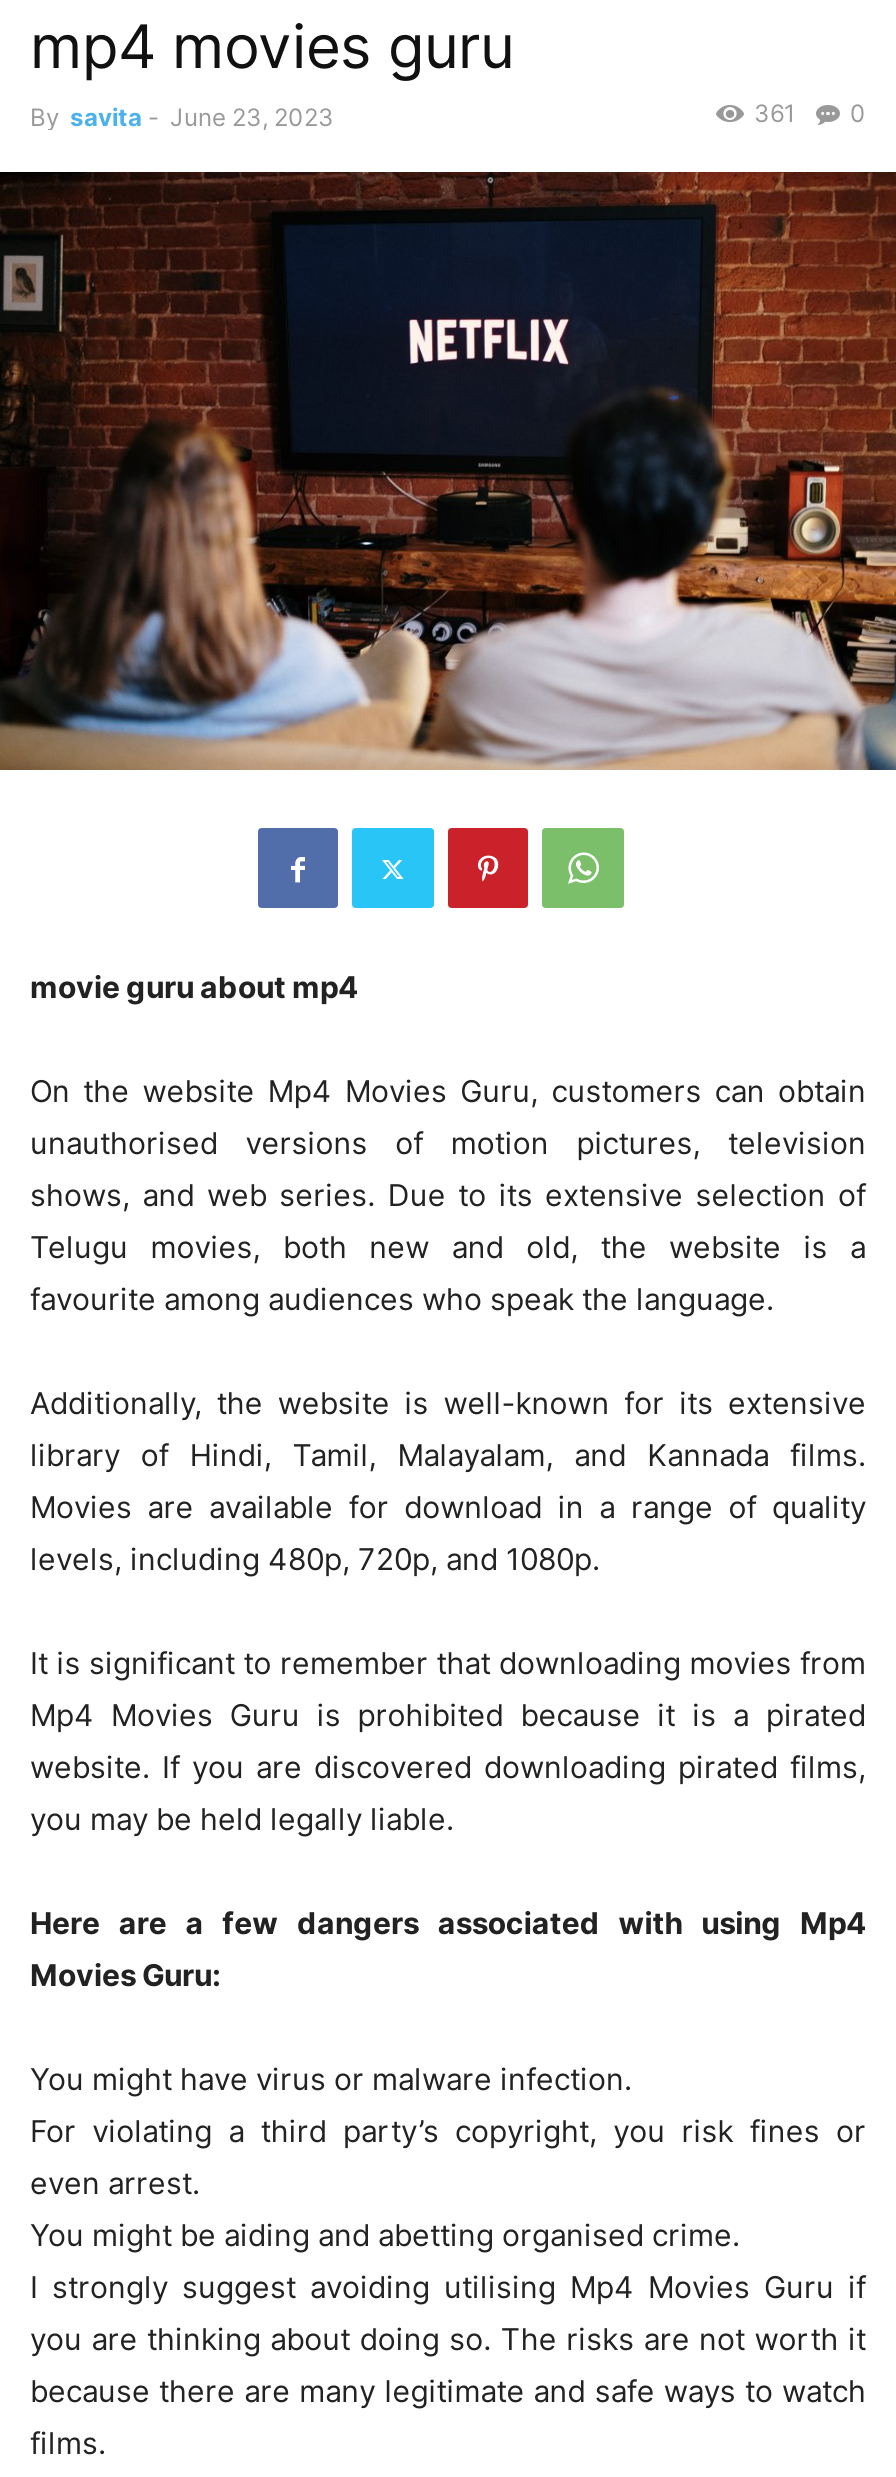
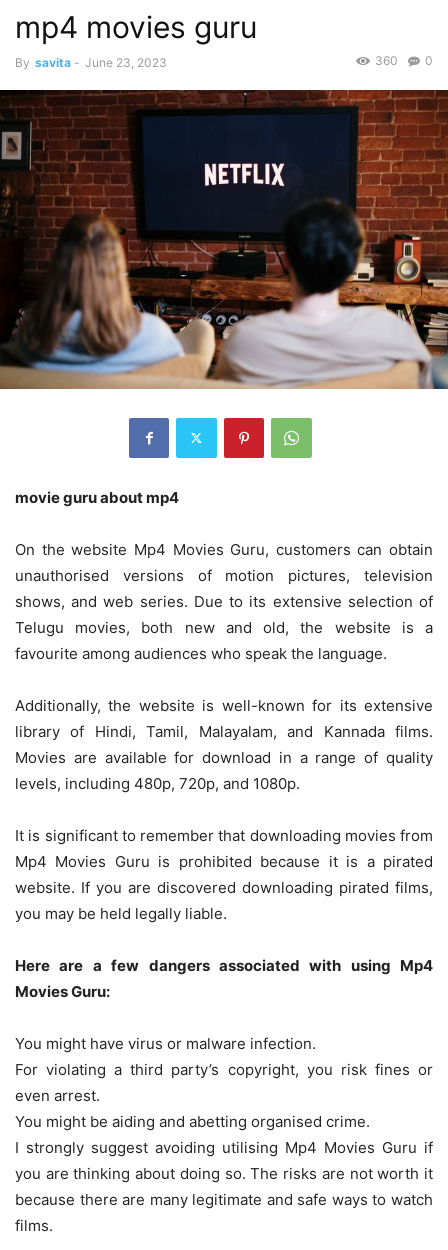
[754,98,866,128] 361 0 -> [375,53,433,68] 360 0

